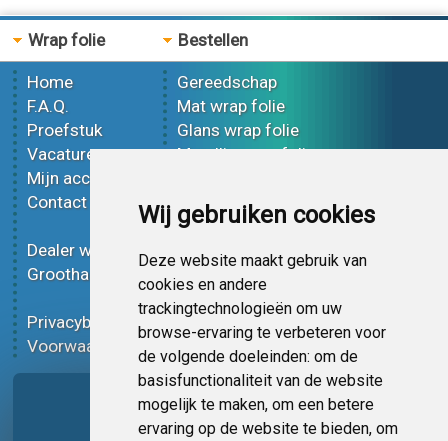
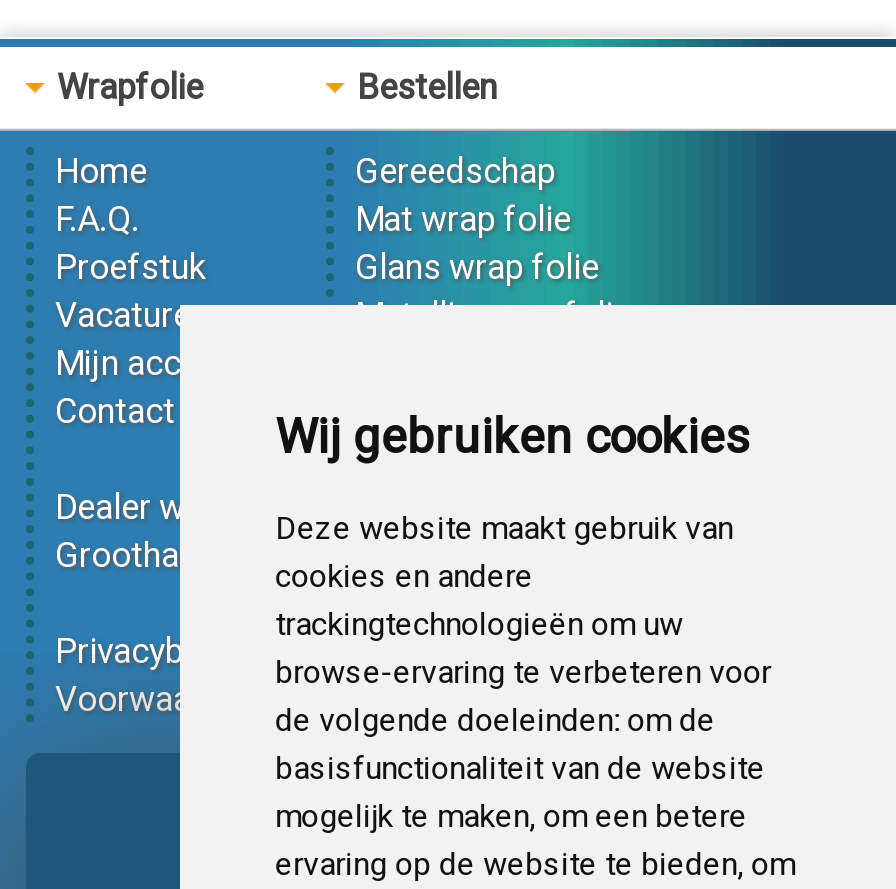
[24,30,105,50] Wrap folie -> [49,67,203,107] Wrapfolie

